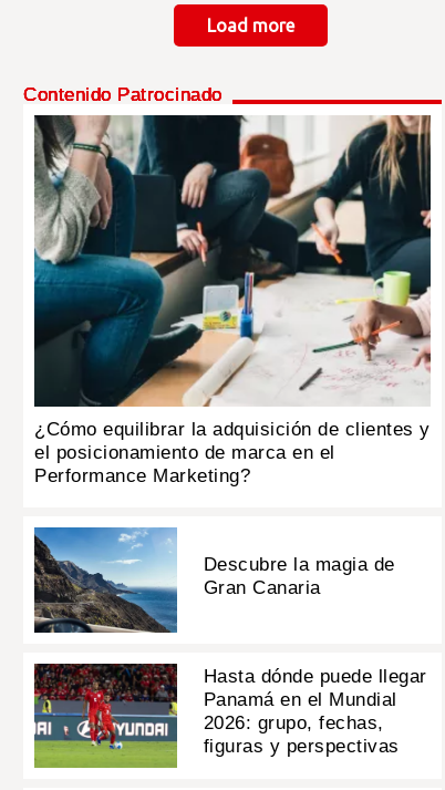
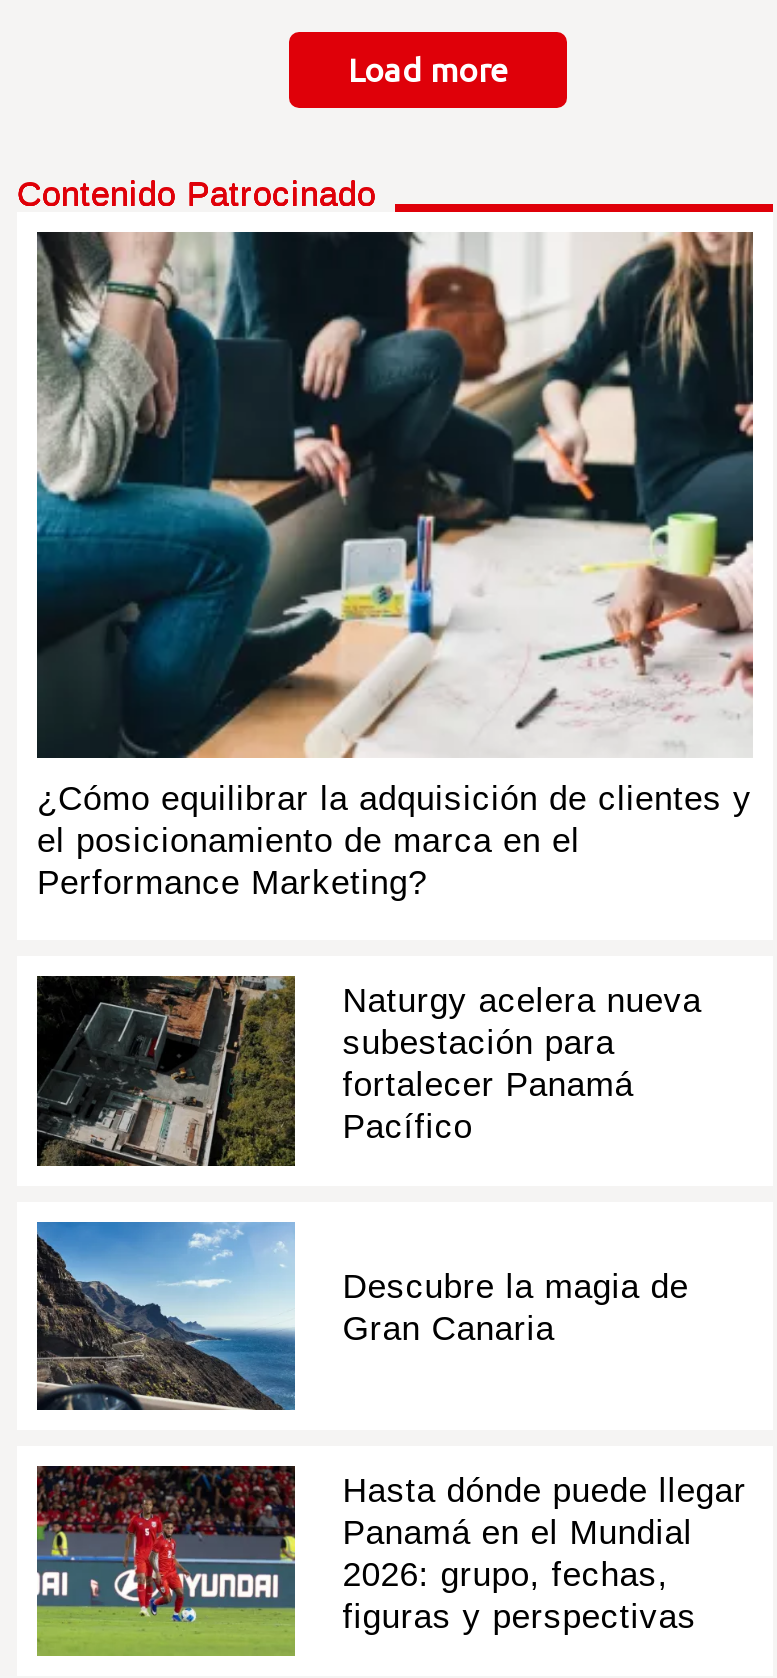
none -> [37,974,702,1168] [image] | Naturgy acelera nueva | subestación para | fortalecer Panamá | Pacífico

